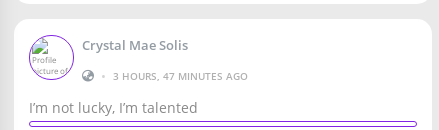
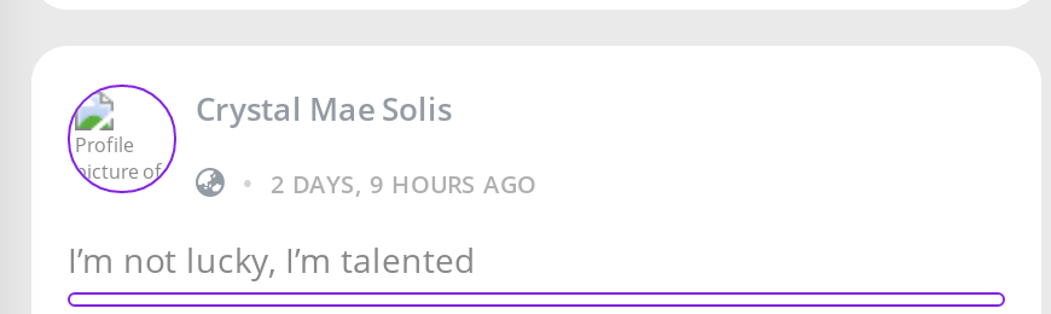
[101,67,248,85] • 3 HOURS, 47 MINUTES AGO -> [242,162,536,205] • 2 DAYS, 9 HOURS AGO

